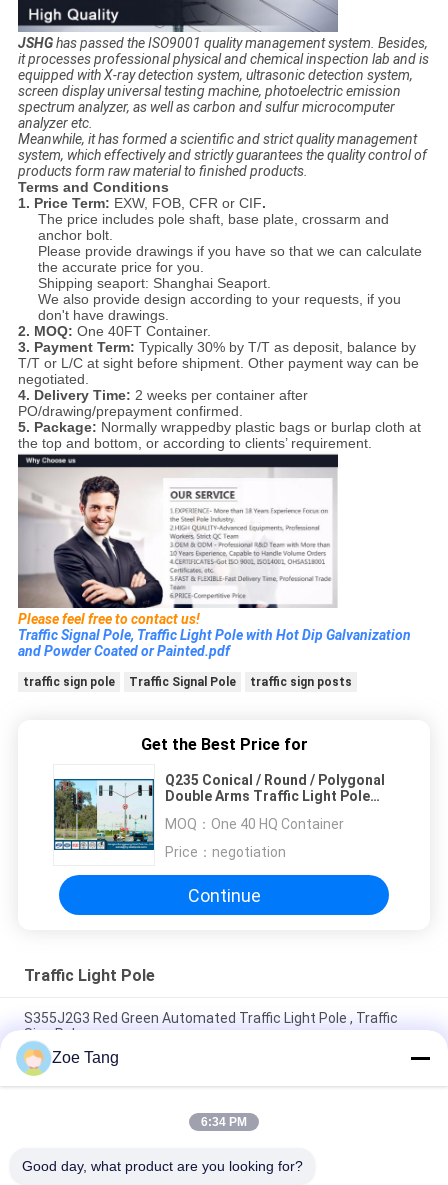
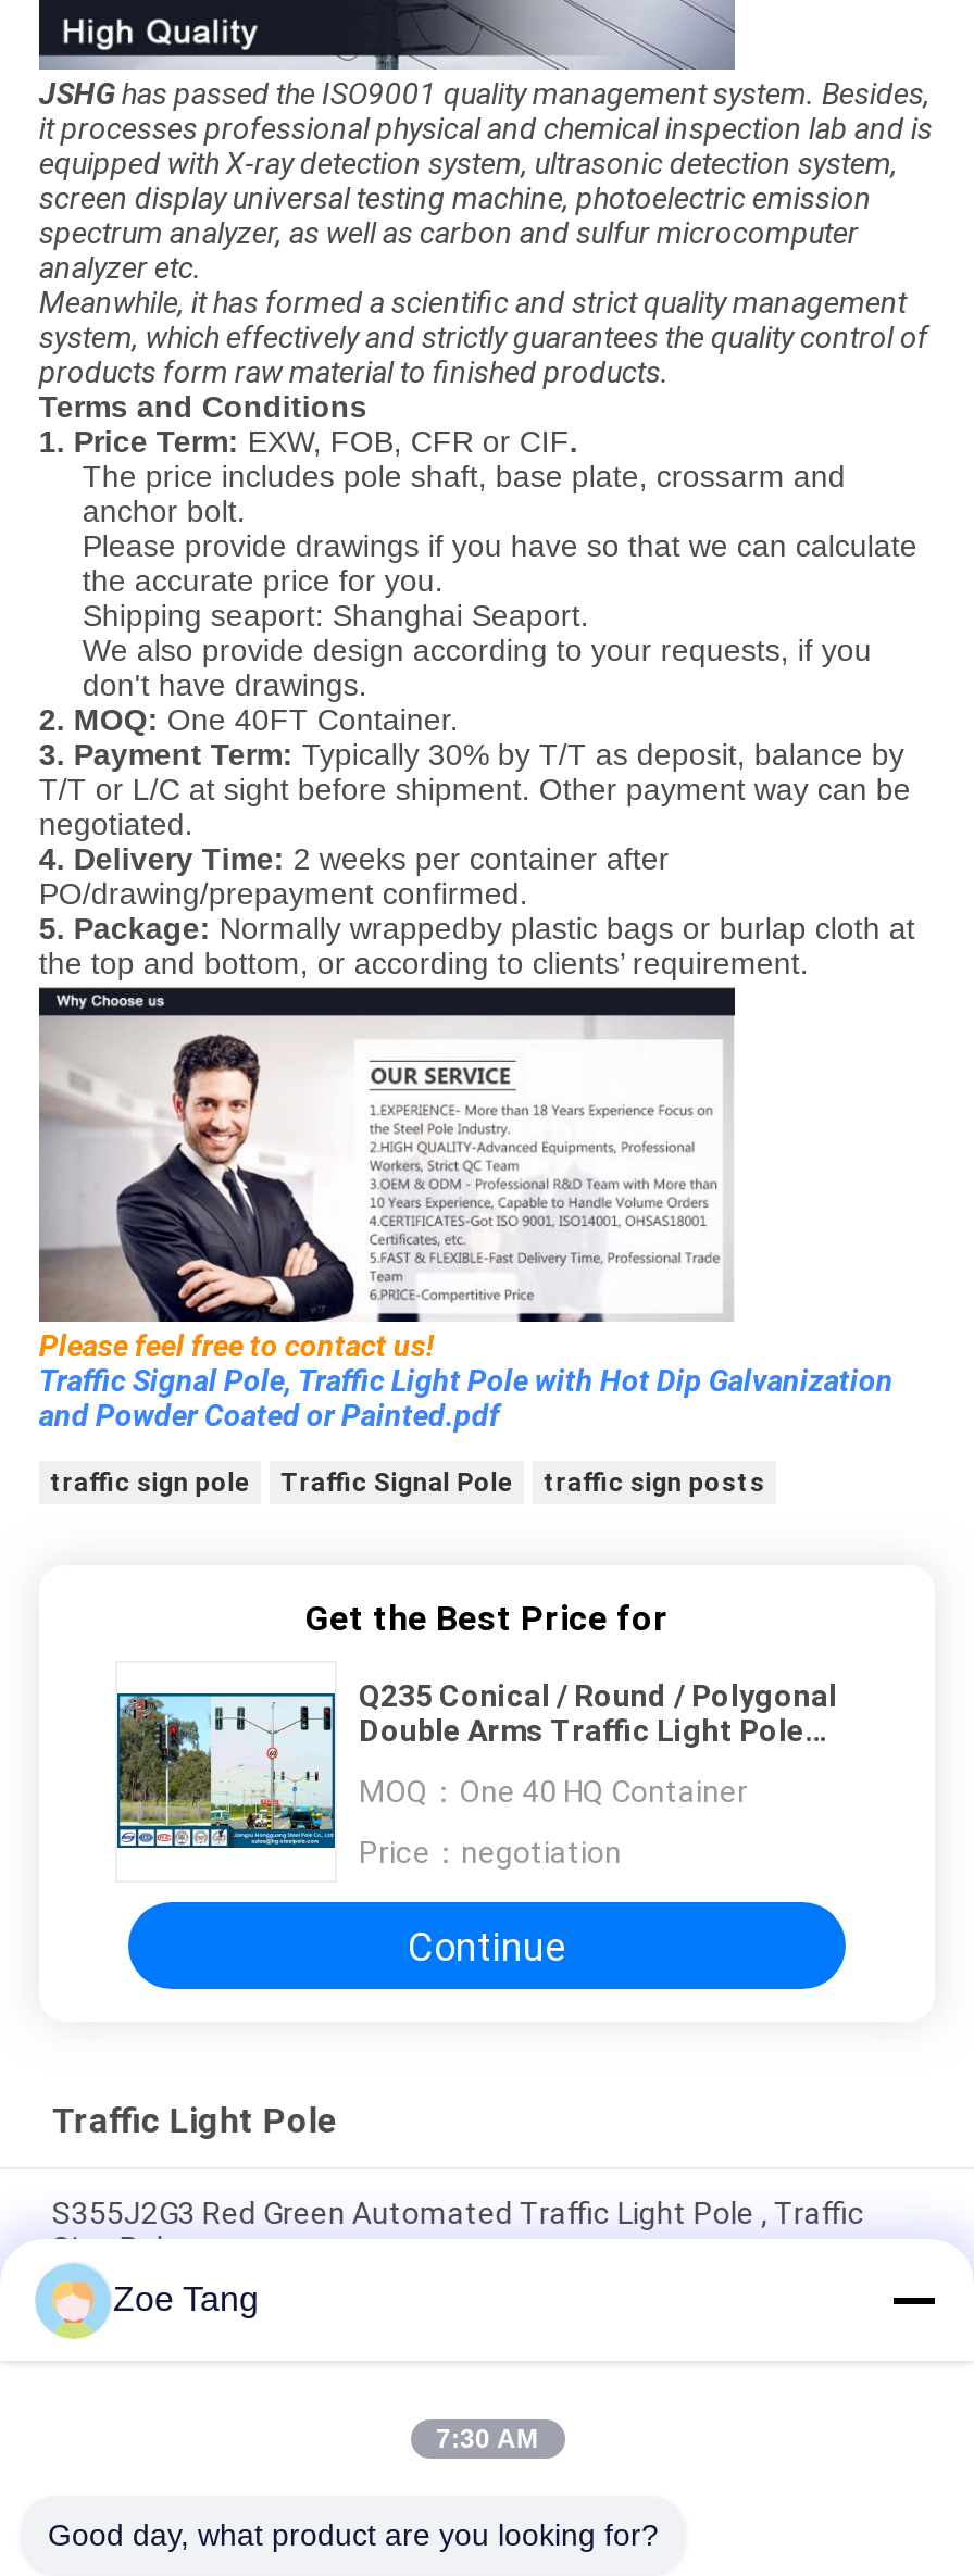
[201,1115,247,1129] 6:34 PM -> [436,2424,538,2454] 7:30 AM

